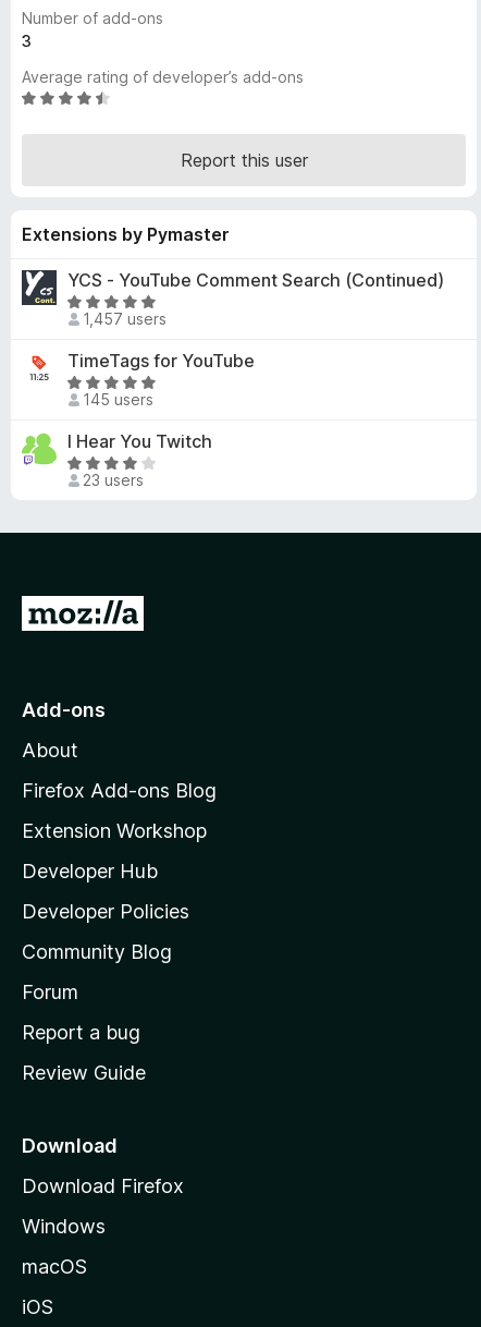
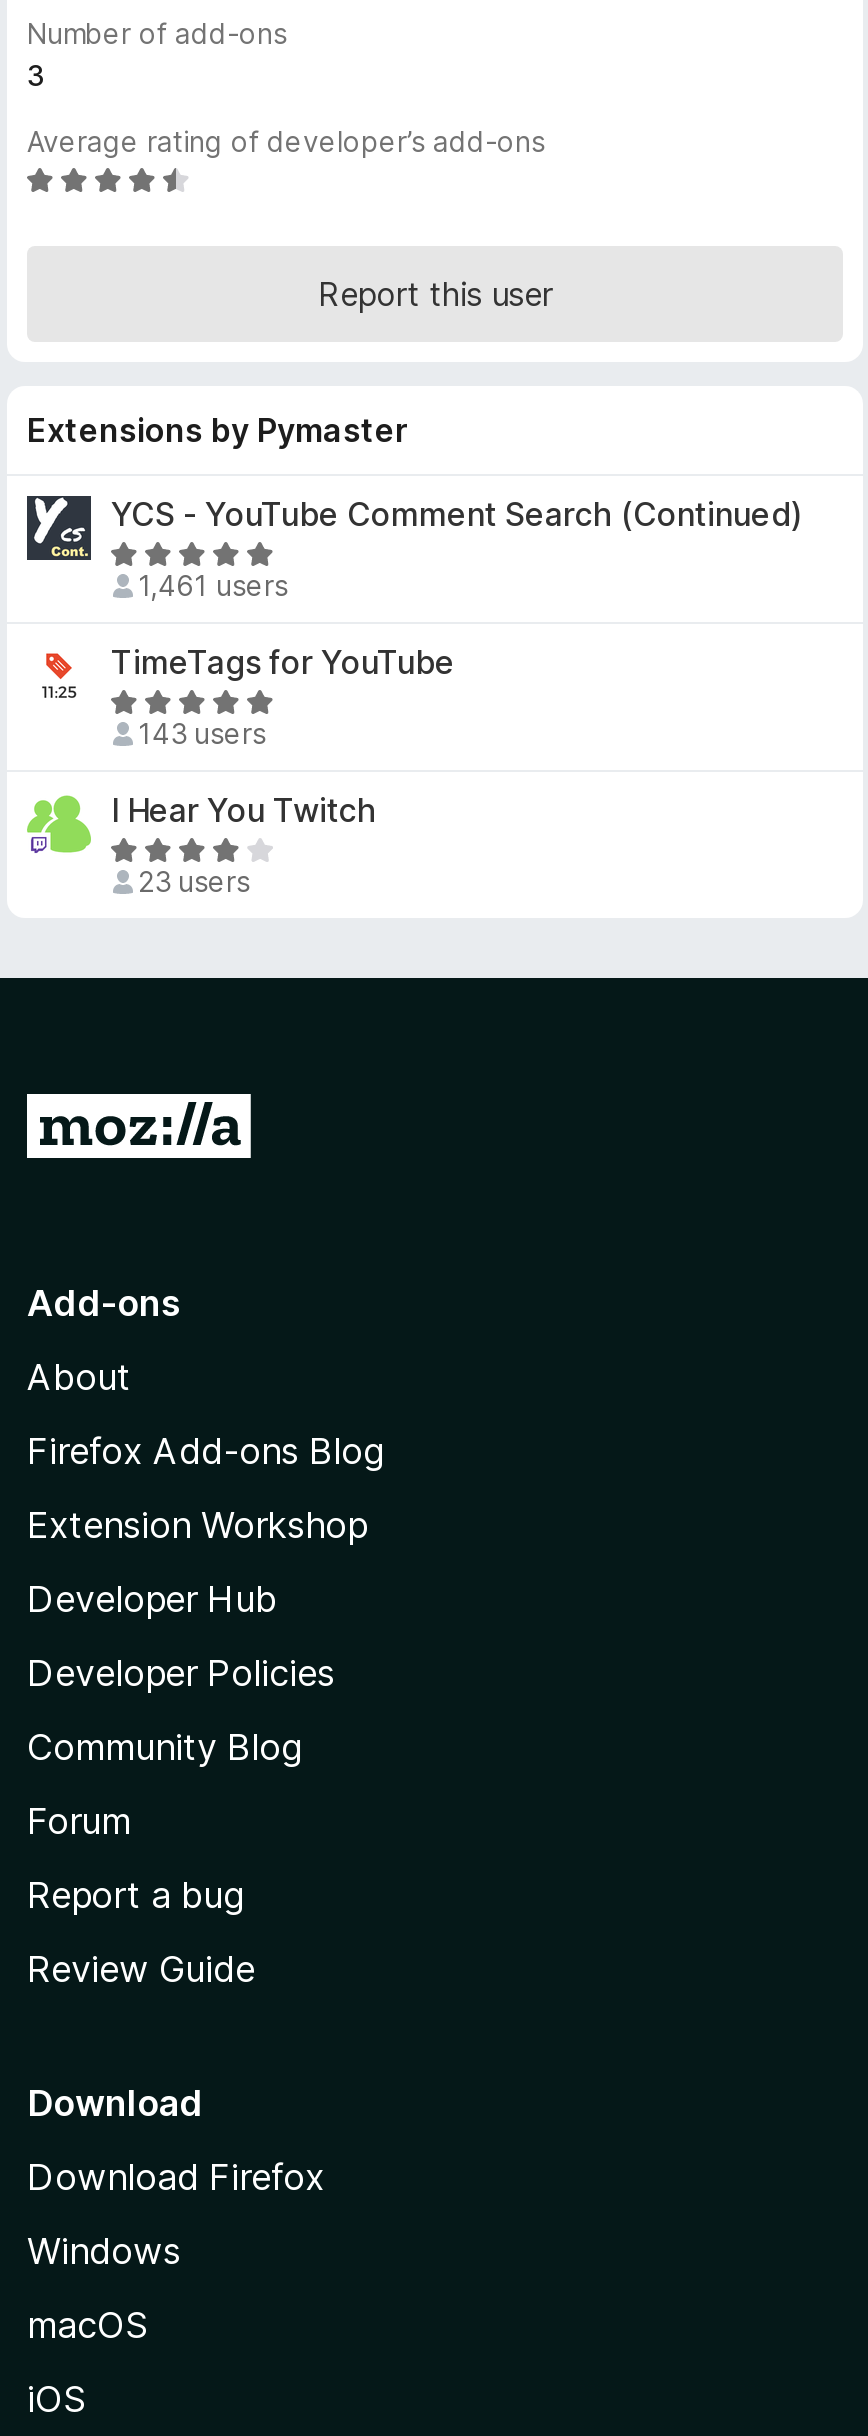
[66,309,166,336] a 1,457 users -> [109,568,288,617] a 1,461 users
[82,390,153,409] 145 users -> [138,716,266,750] 143 users

